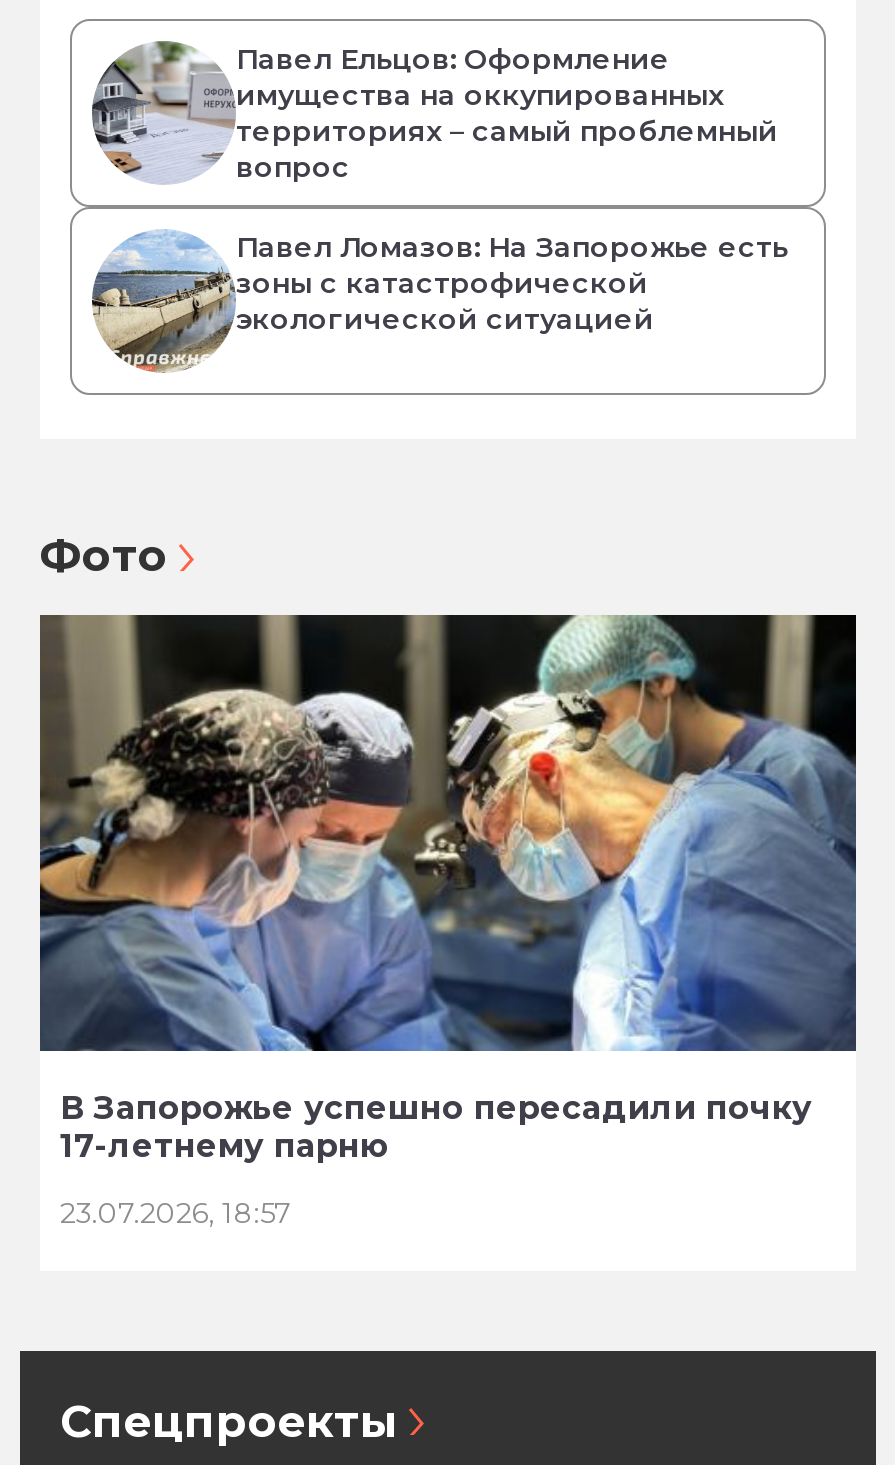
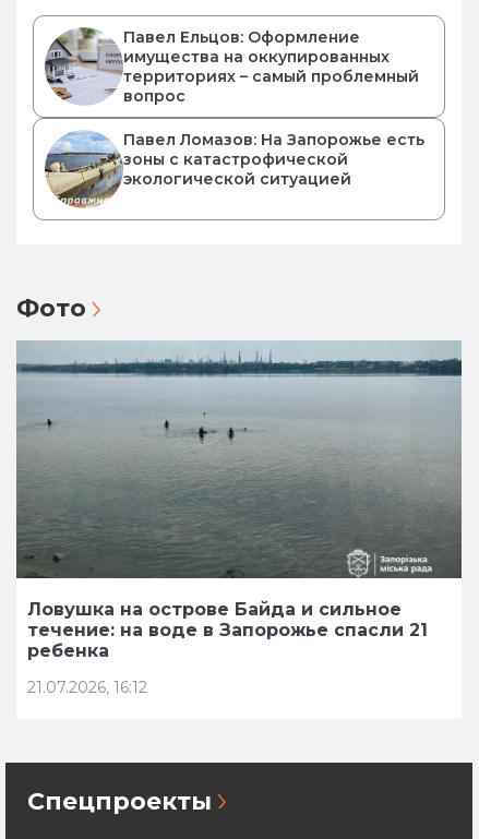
[40,613,856,1165] [image] | В Запорожье успешно пересадили почку | 17-летнему парню -> [15,340,463,661] [image] | Ловушка на острове Байда и сильное | течение: на воде в Запорожье спасли 21 | ребенка
[60,1195,292,1231] 23.07.2026, 18:57 -> [27,677,147,697] 21.07.2026, 16:12

